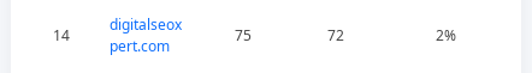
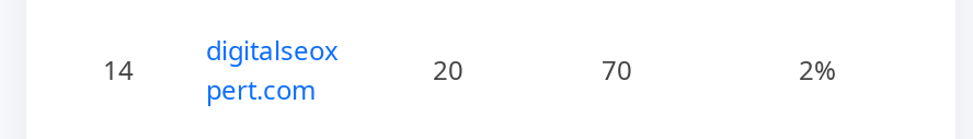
[234,25,251,45] 75 -> [433,51,463,89] 20
[327,25,344,45] 72 -> [602,51,632,89] 70

